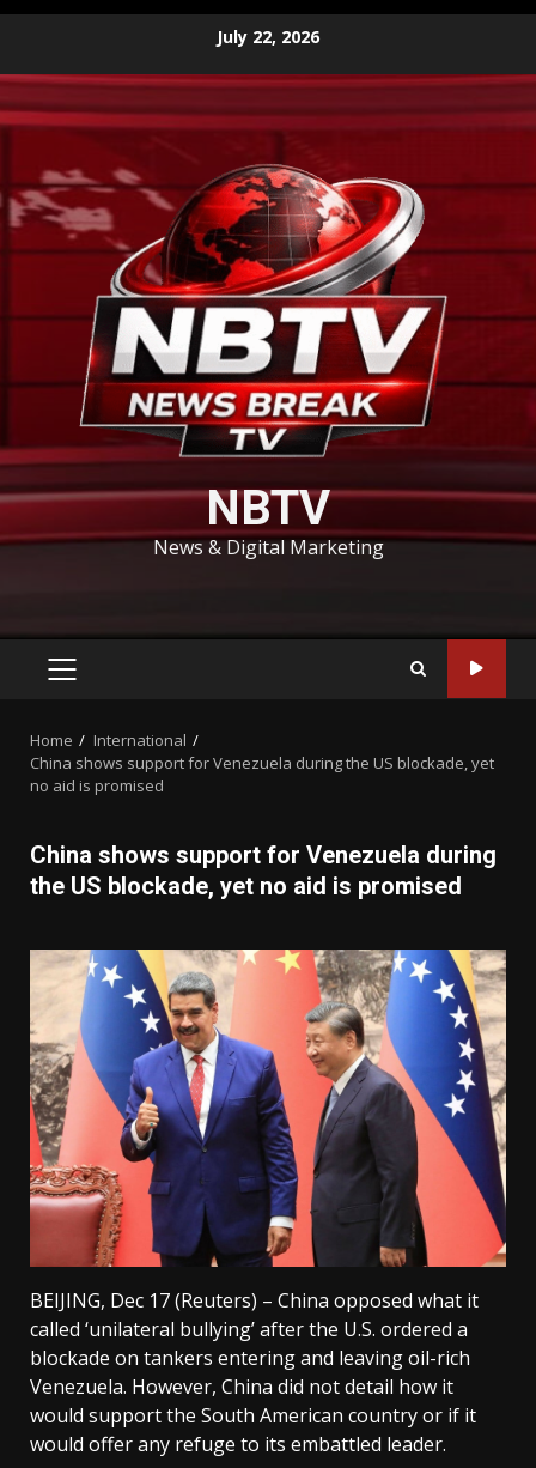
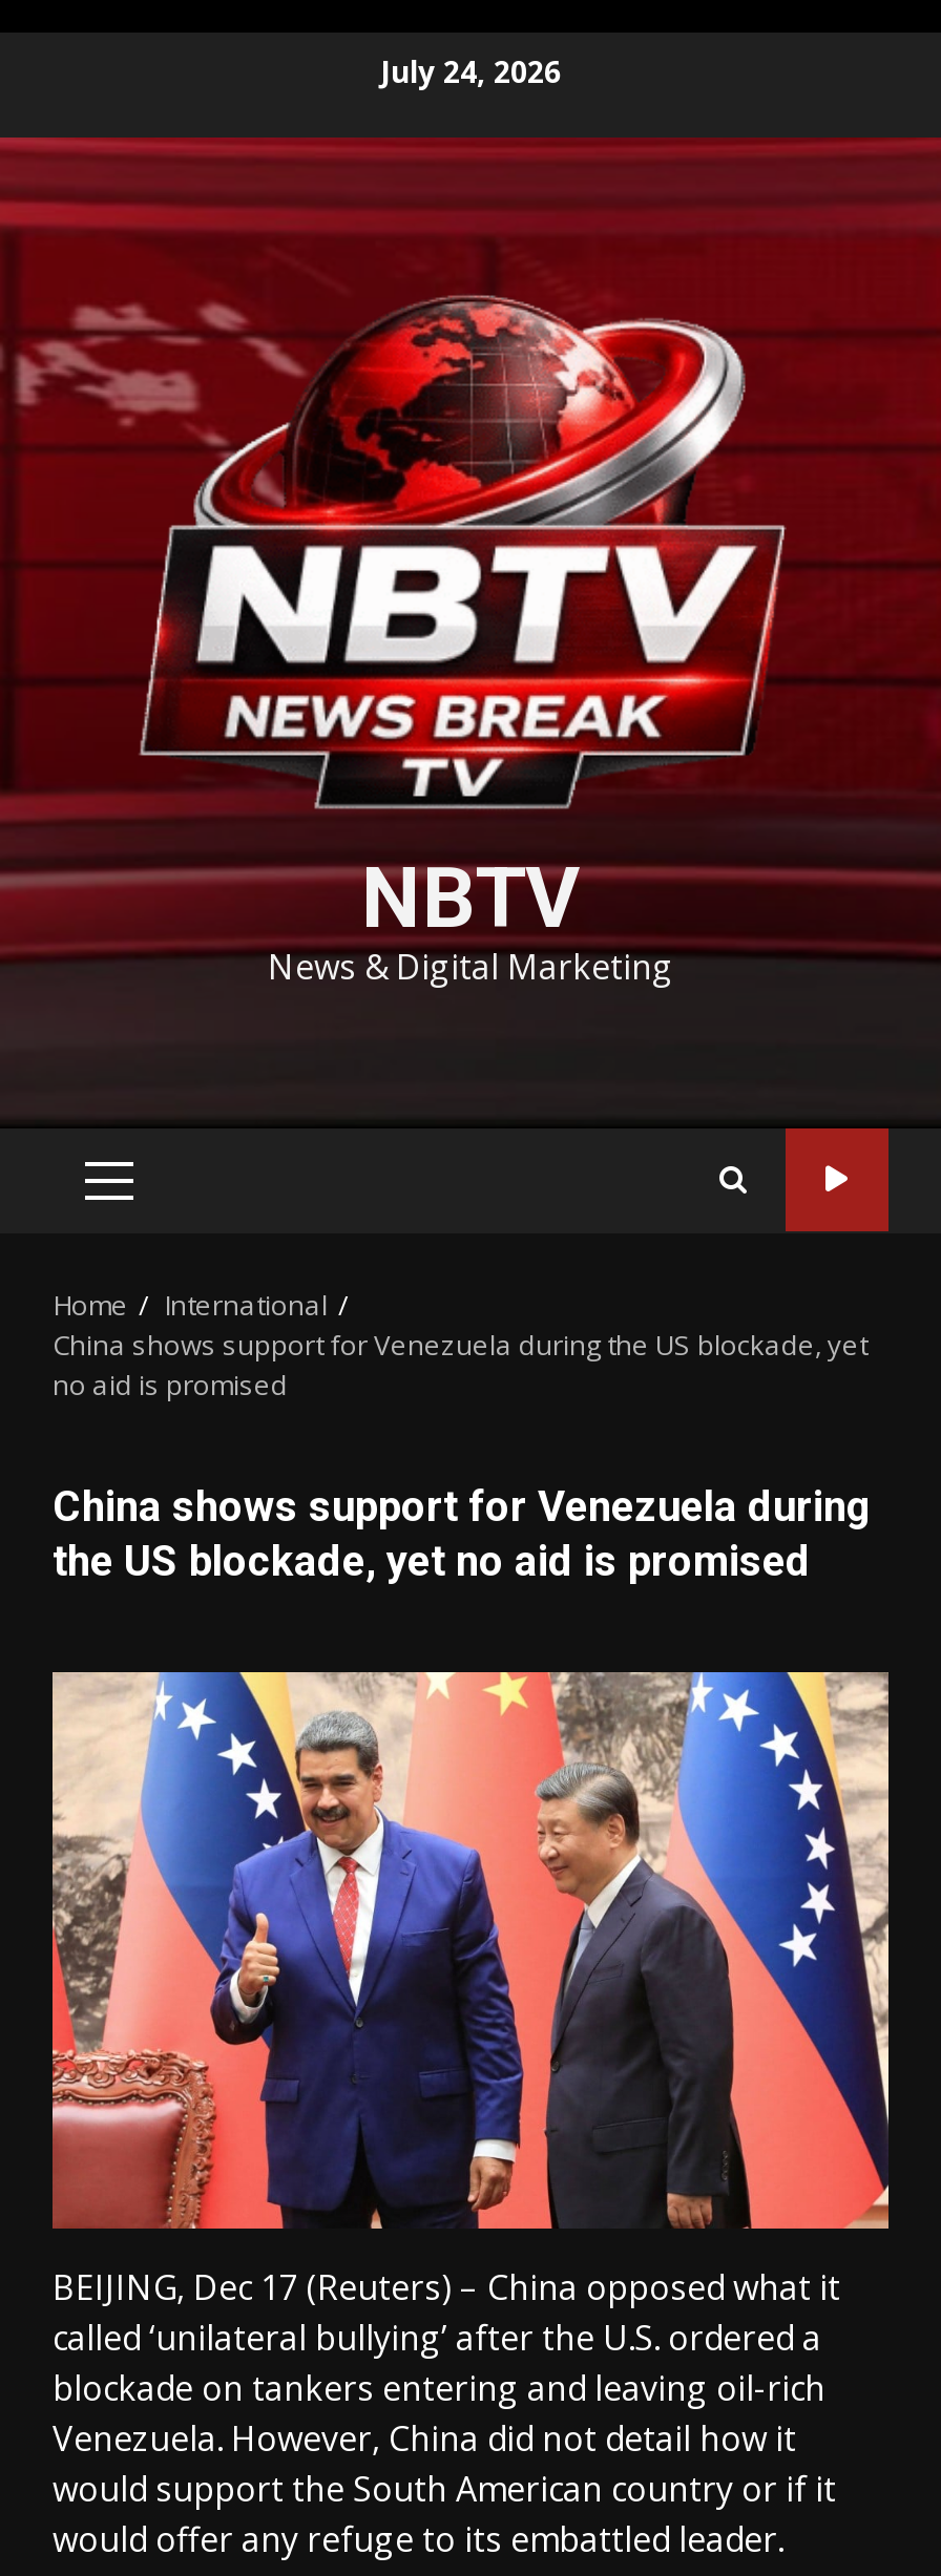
[217,25,319,47] July 22, 2026 -> [380,50,561,90] July 24, 2026

